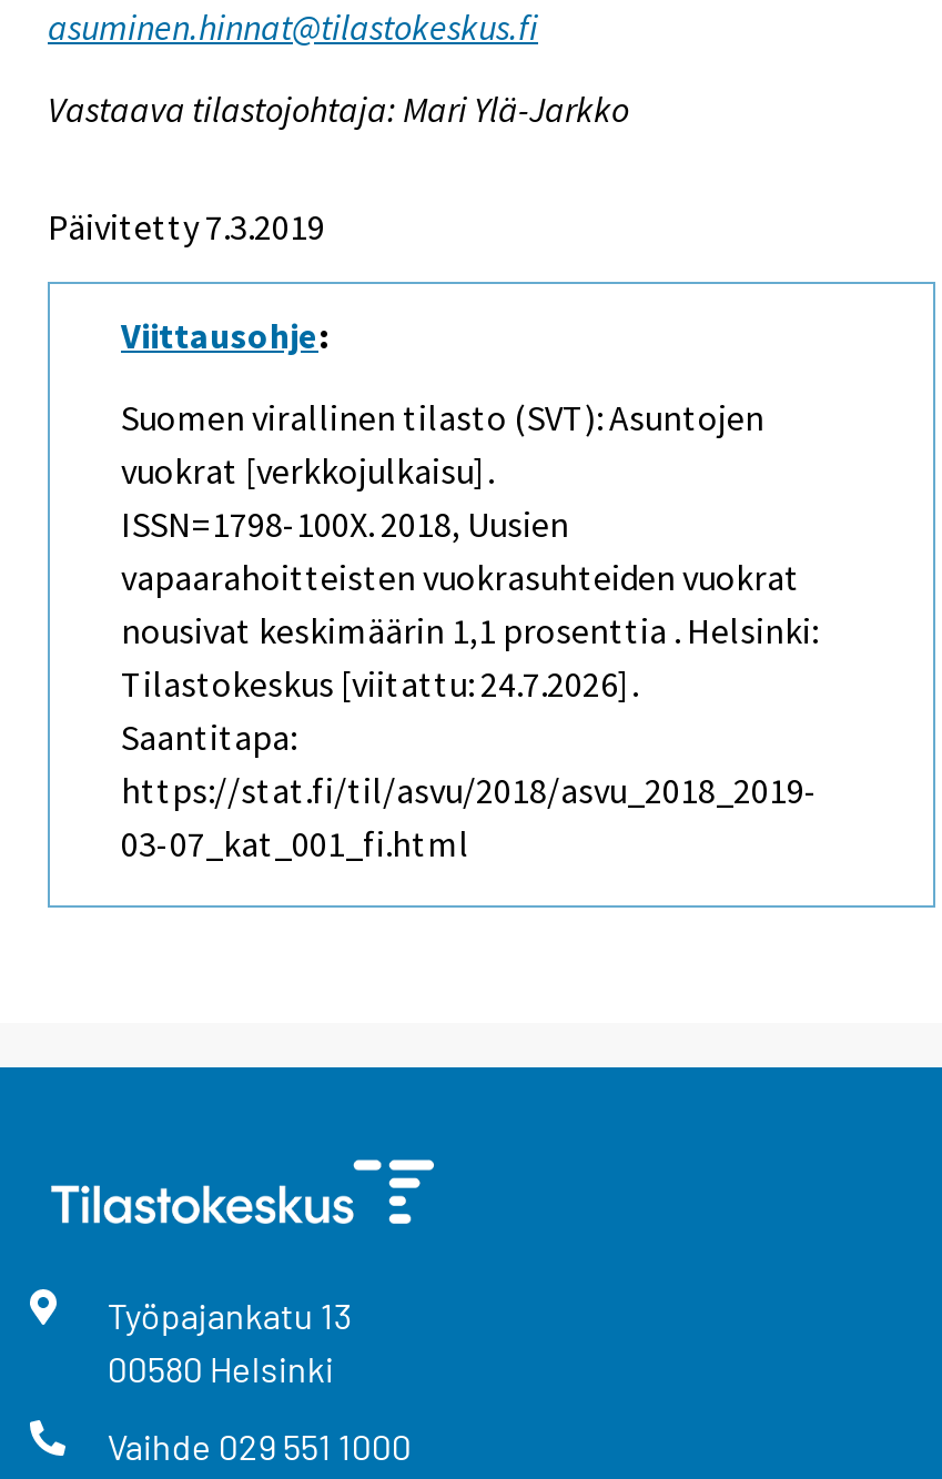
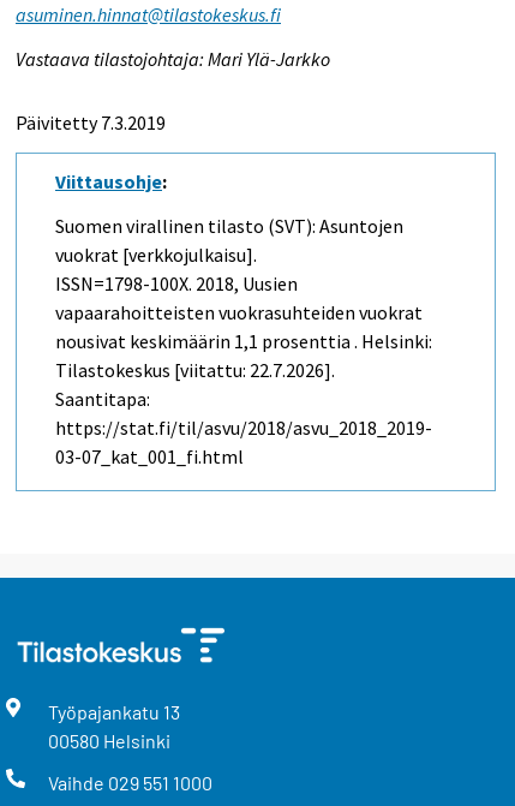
[121,661,638,705] Tilastokeskus [viitattu: 24.7.2026]. -> [55,358,335,382] Tilastokeskus [viitattu: 22.7.2026].

